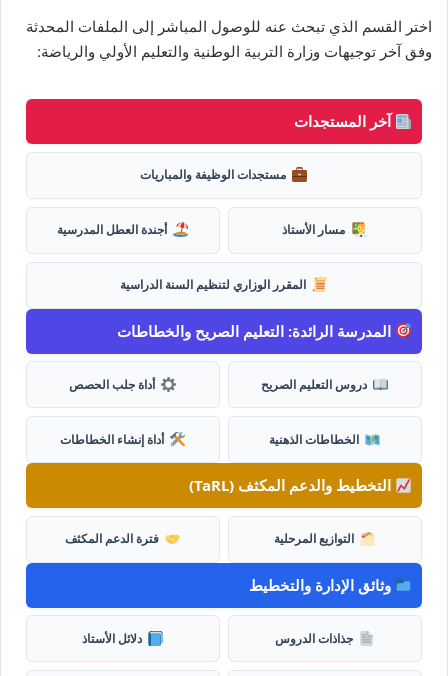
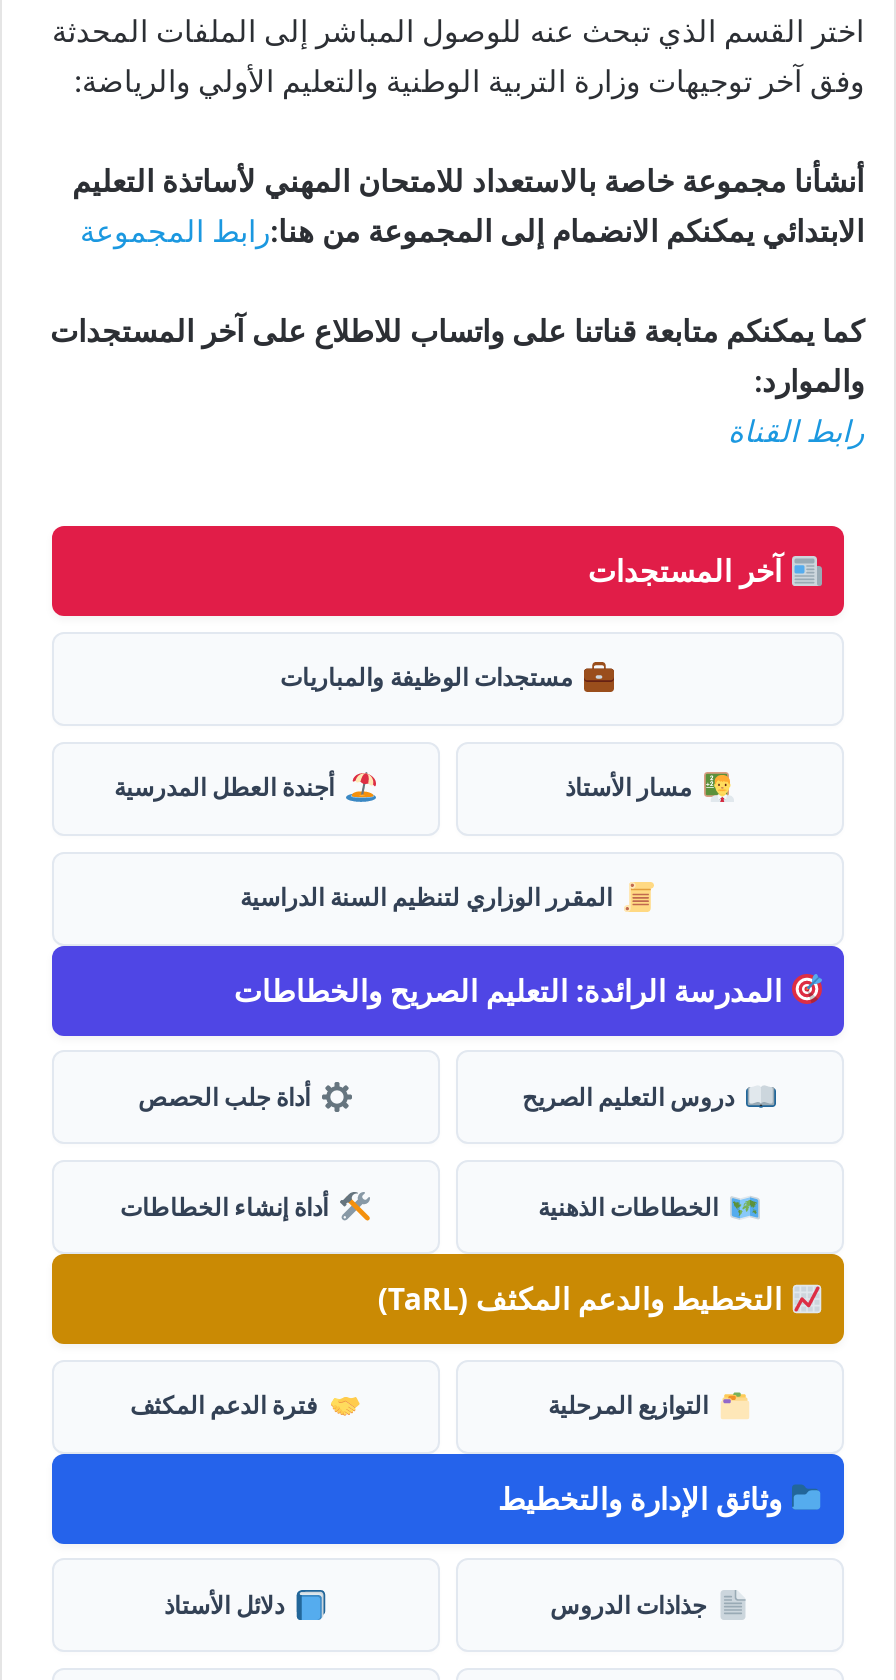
none -> [50,162,864,450] أنشأنا مجموعة خاصة بالاستعداد للامتحان المهني لأساتذة التعليم | الابتدائي يمكنكم الانضمام إلى المجموعة من هنا: رابط المجموعة | كما يمكنكم متابعة قناتنا على واتساب للاطلاع على آخر المستجدات | والموارد: | رابط القناة

